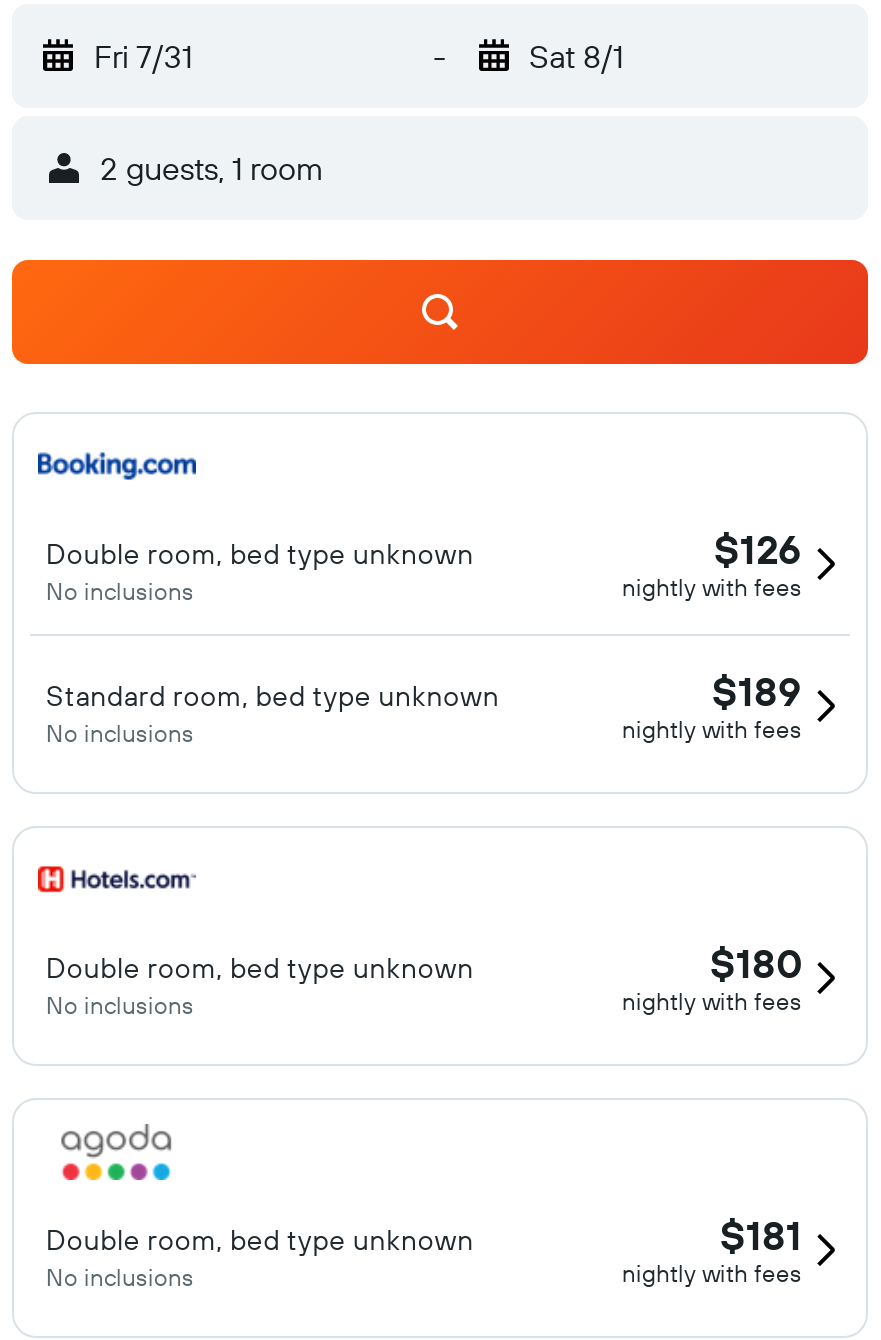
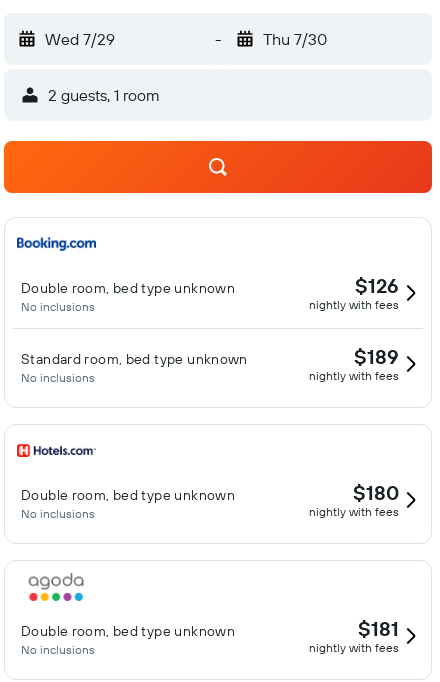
[94,36,192,76] Fri 7/31 -> [45,29,115,49] Wed 7/29
[529,36,623,76] Sat 8/1 -> [262,29,326,49] Thu 7/30

